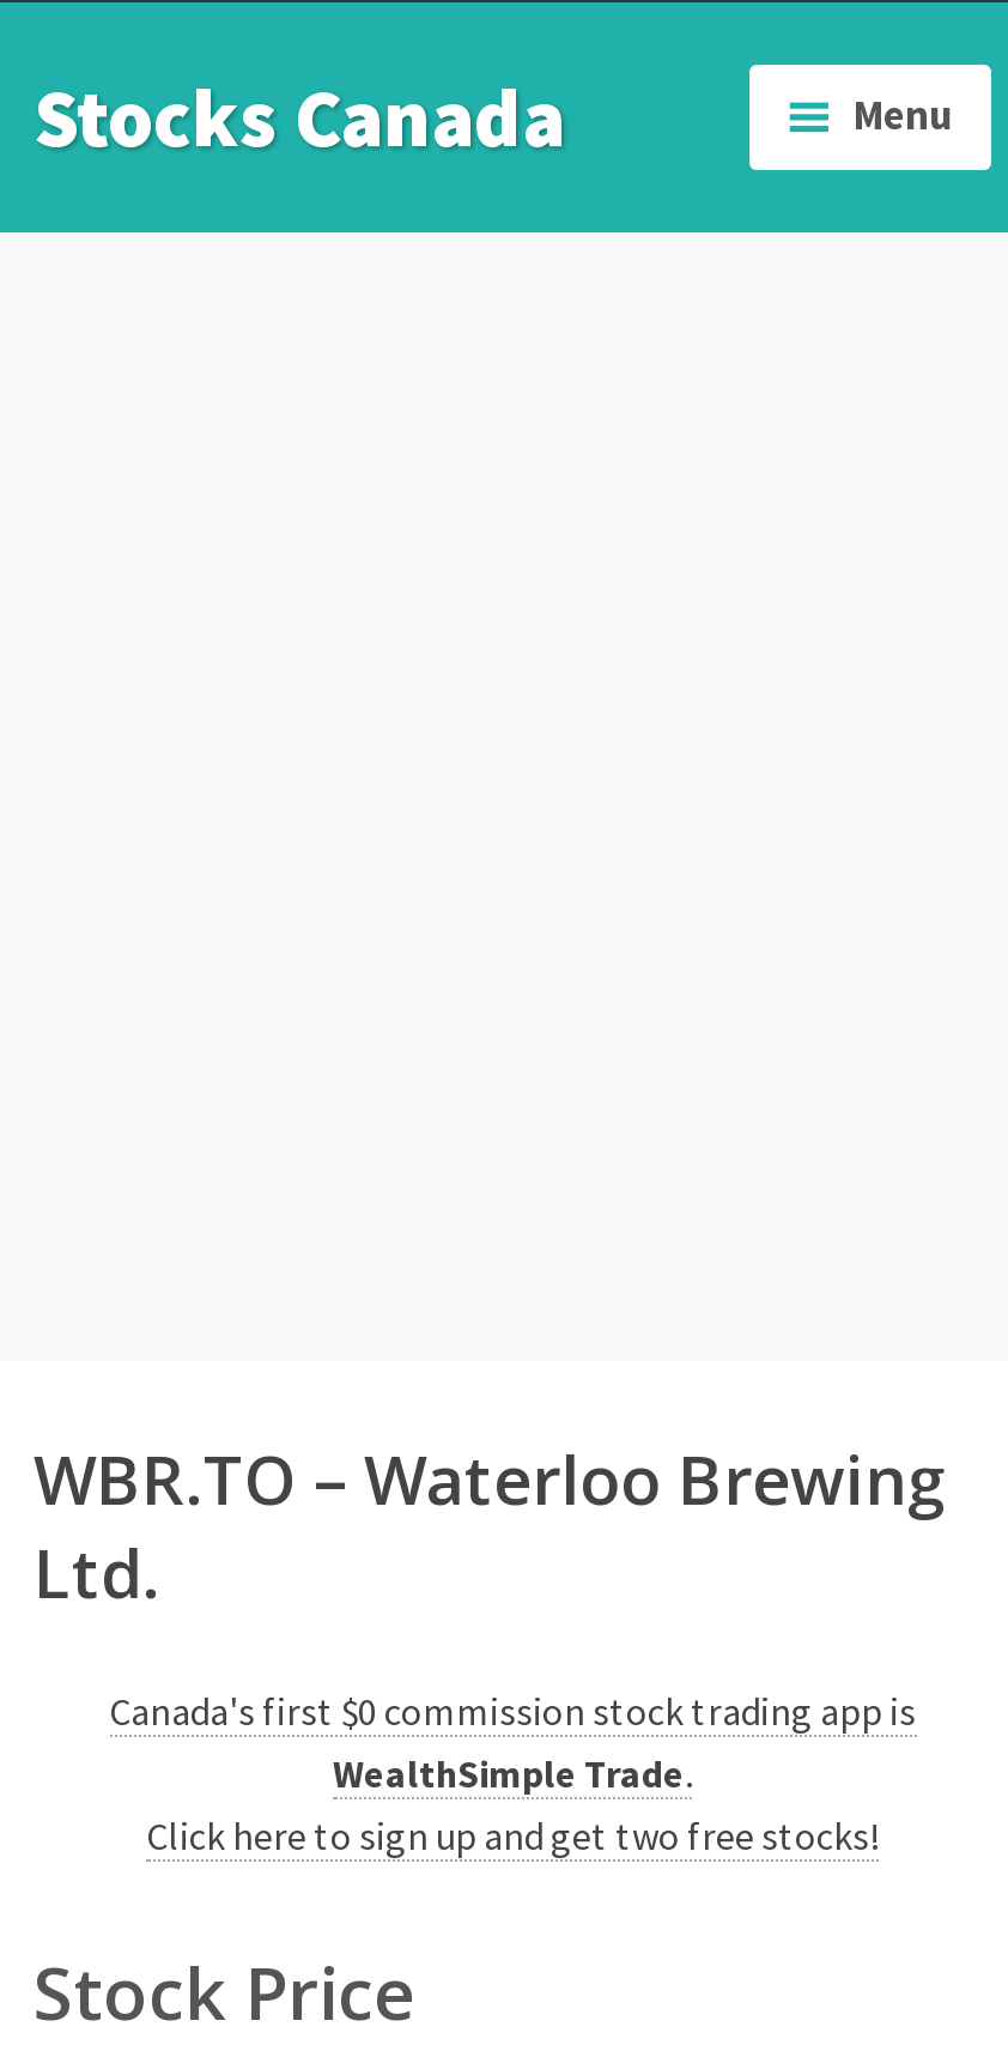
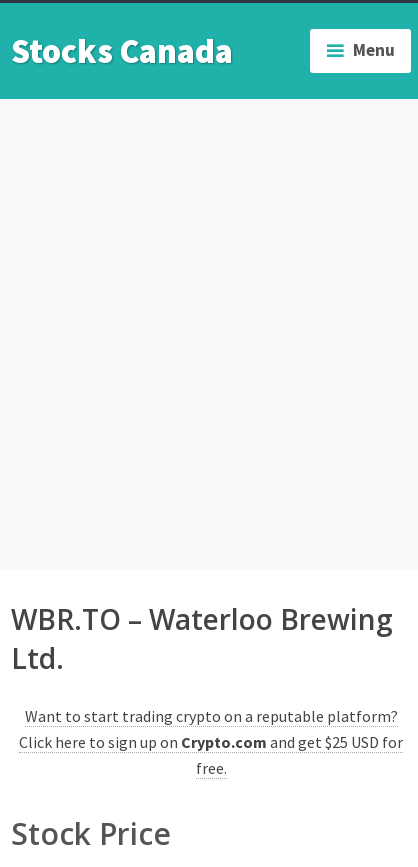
[109,1688,916,1860] Canada's first $0 commission stock trading app is | WealthSimple Trade. | Click here to sign up and get two free stocks! -> [19,706,403,778] Want to start trading crypto on a reputable platform? | Click here to sign up on Crypto.com and get $25 USD for | free.

